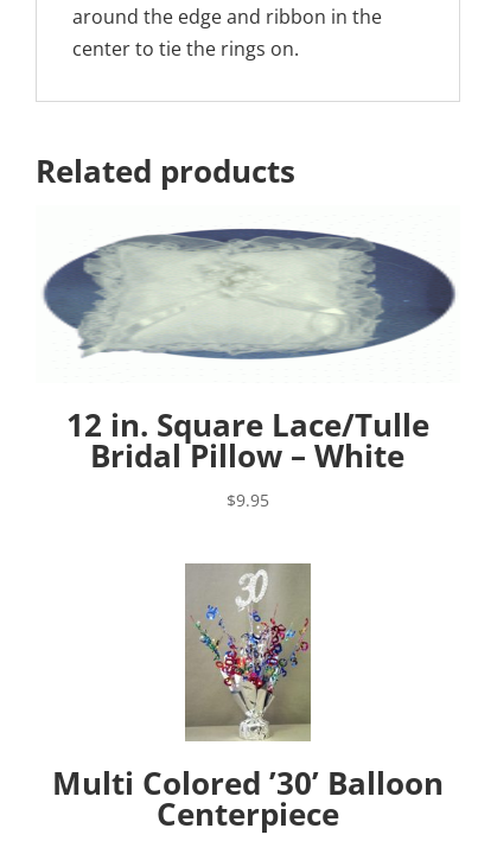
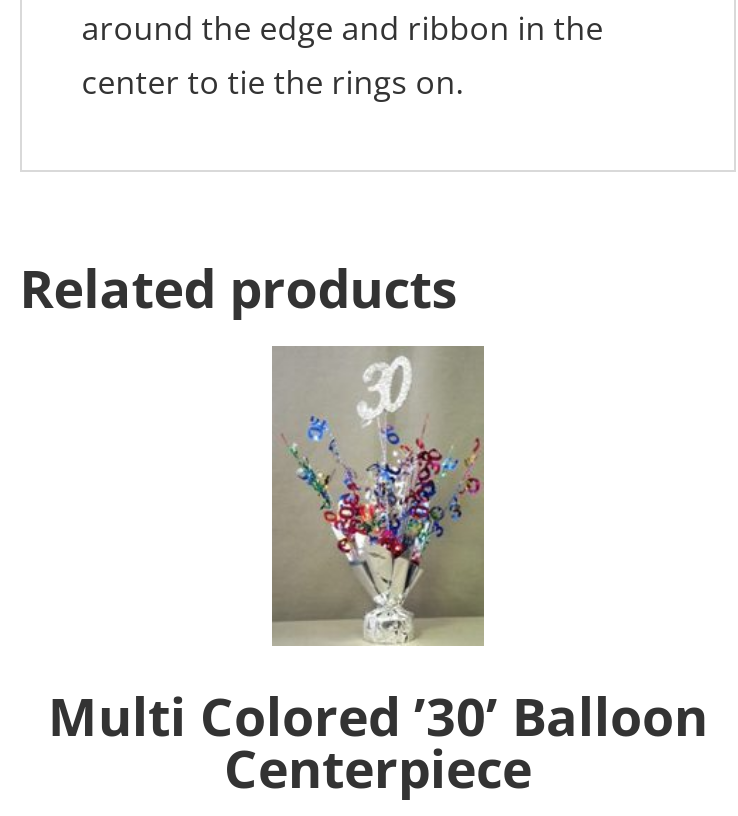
[42,228,457,512] [image] | 12 in. Square Lace/Tulle | Bridal Pillow – White | $9.95 -> none

